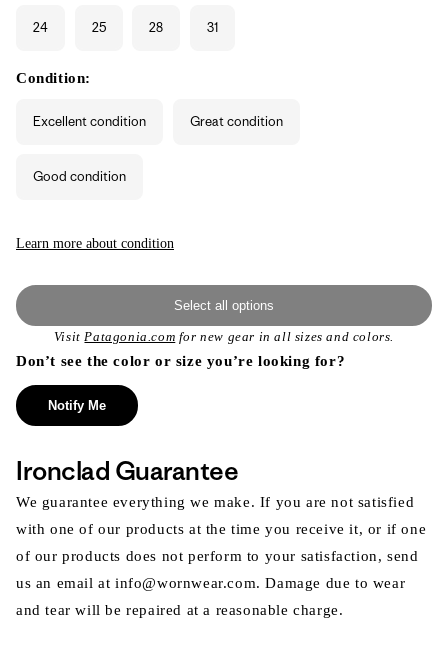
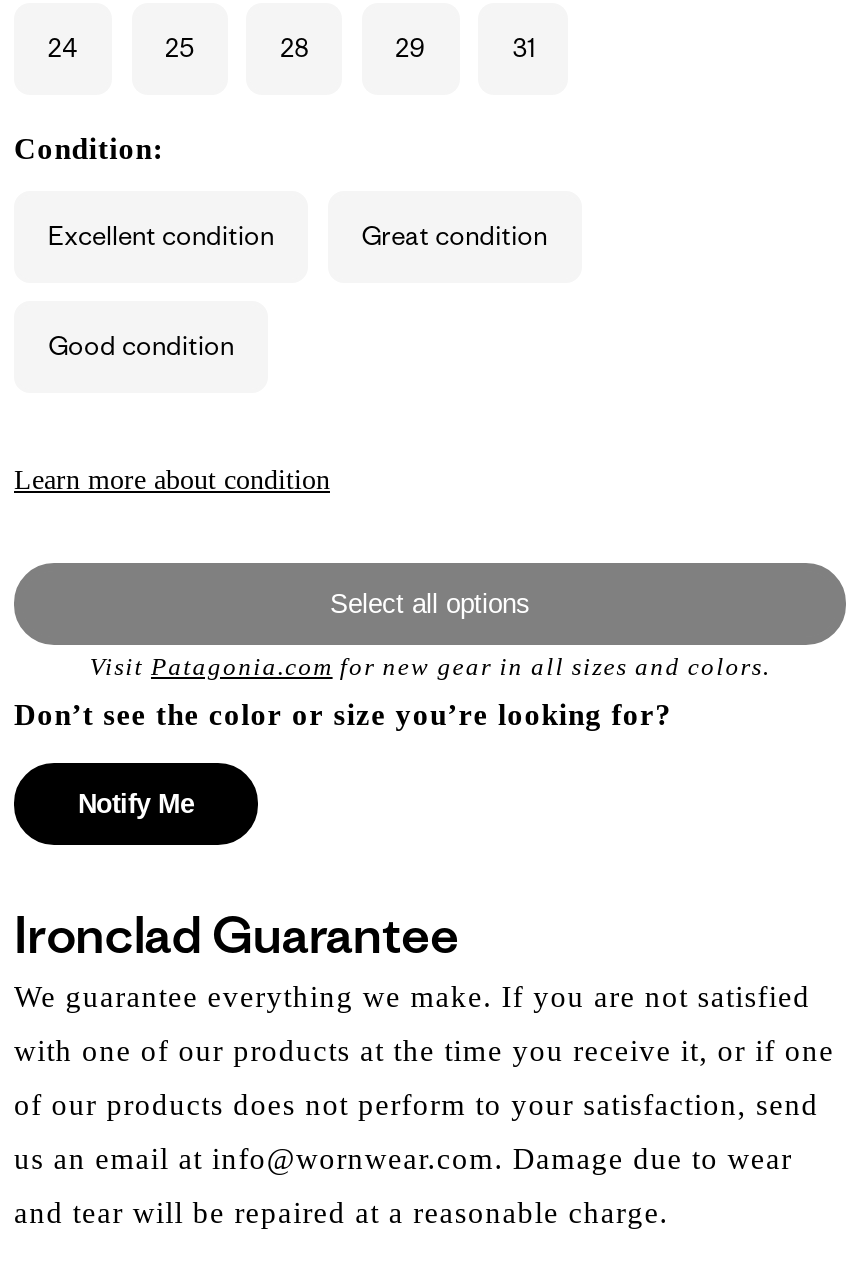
none -> [396,31,426,65] 29

